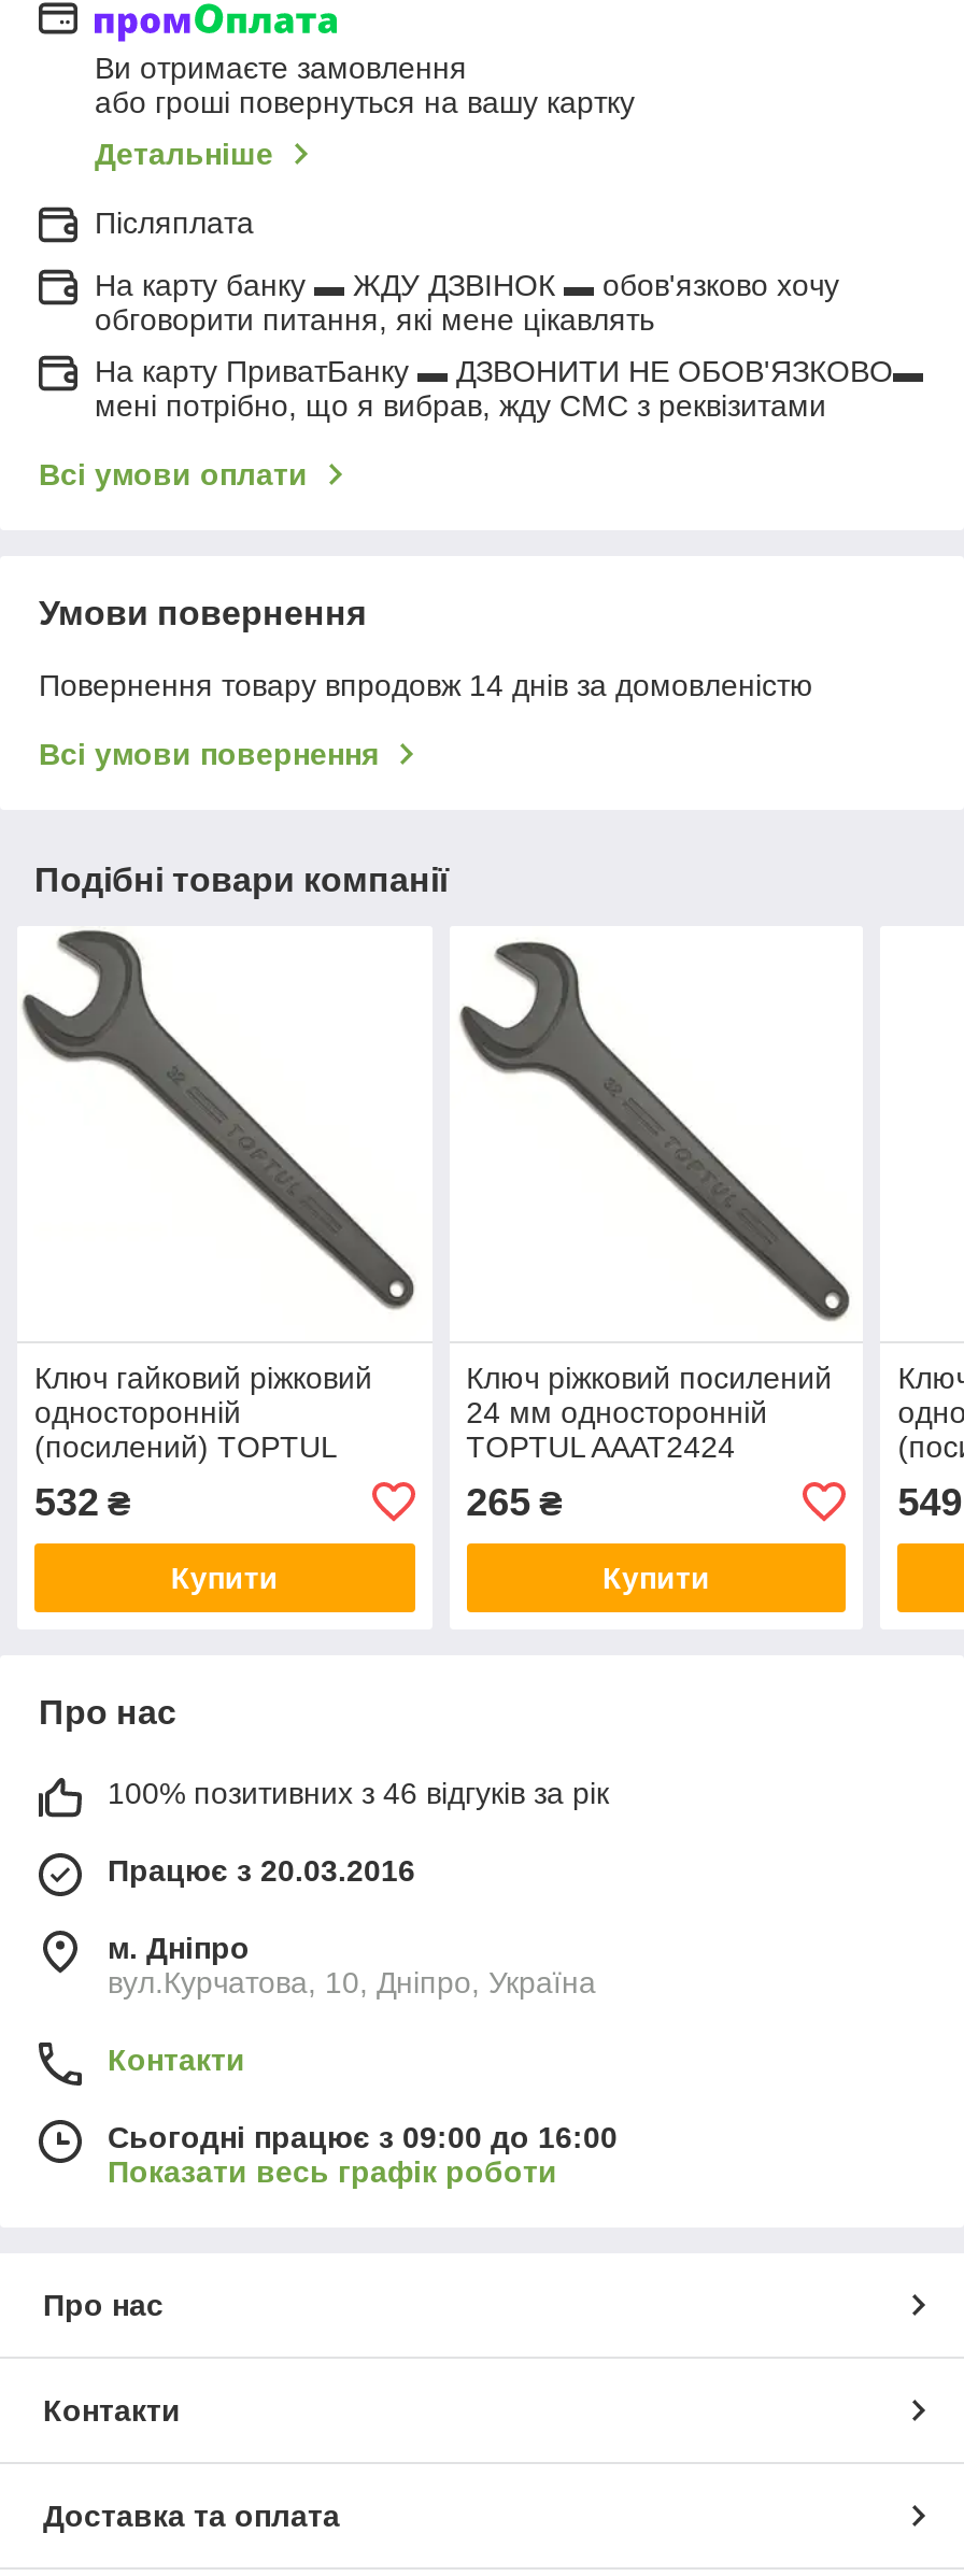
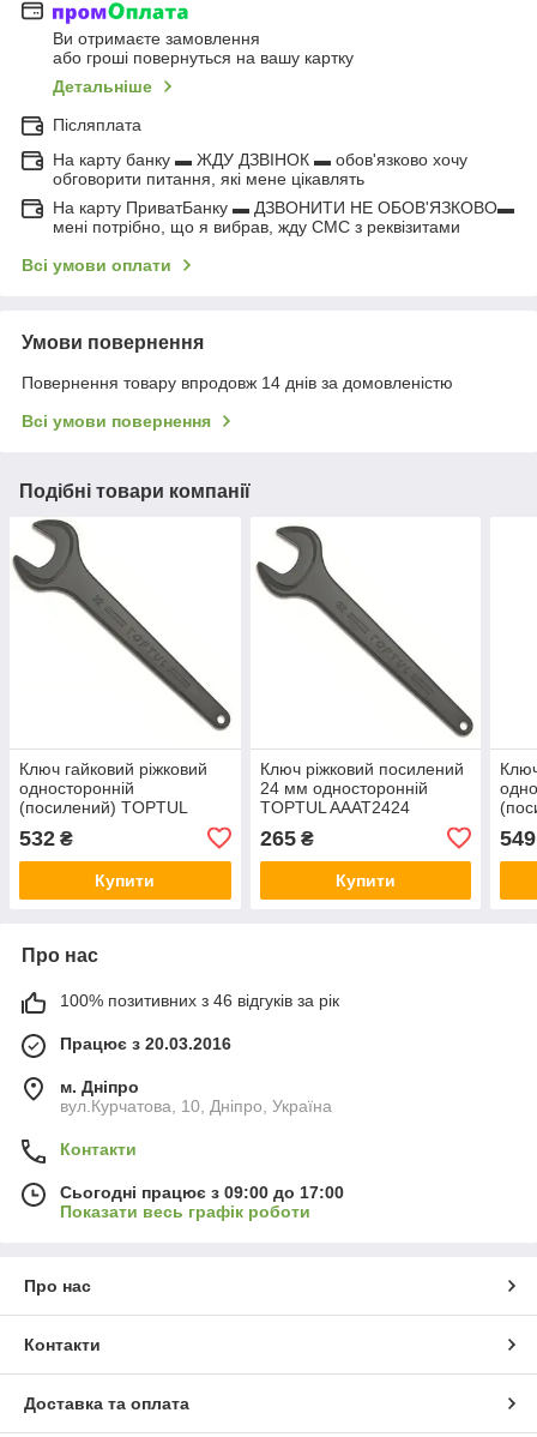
[108,2120,618,2154] Сьогодні працює з 09:00 до 16:00 -> [60,1182,344,1202] Сьогодні працює з 09:00 до 17:00

